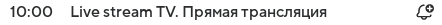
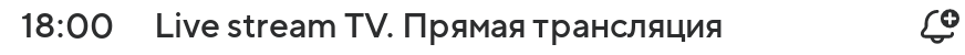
[10,3,327,21] 10:00 Live stream TV. Прямая трансляция -> [21,7,723,46] 18:00 Live stream TV. Прямая трансляция

